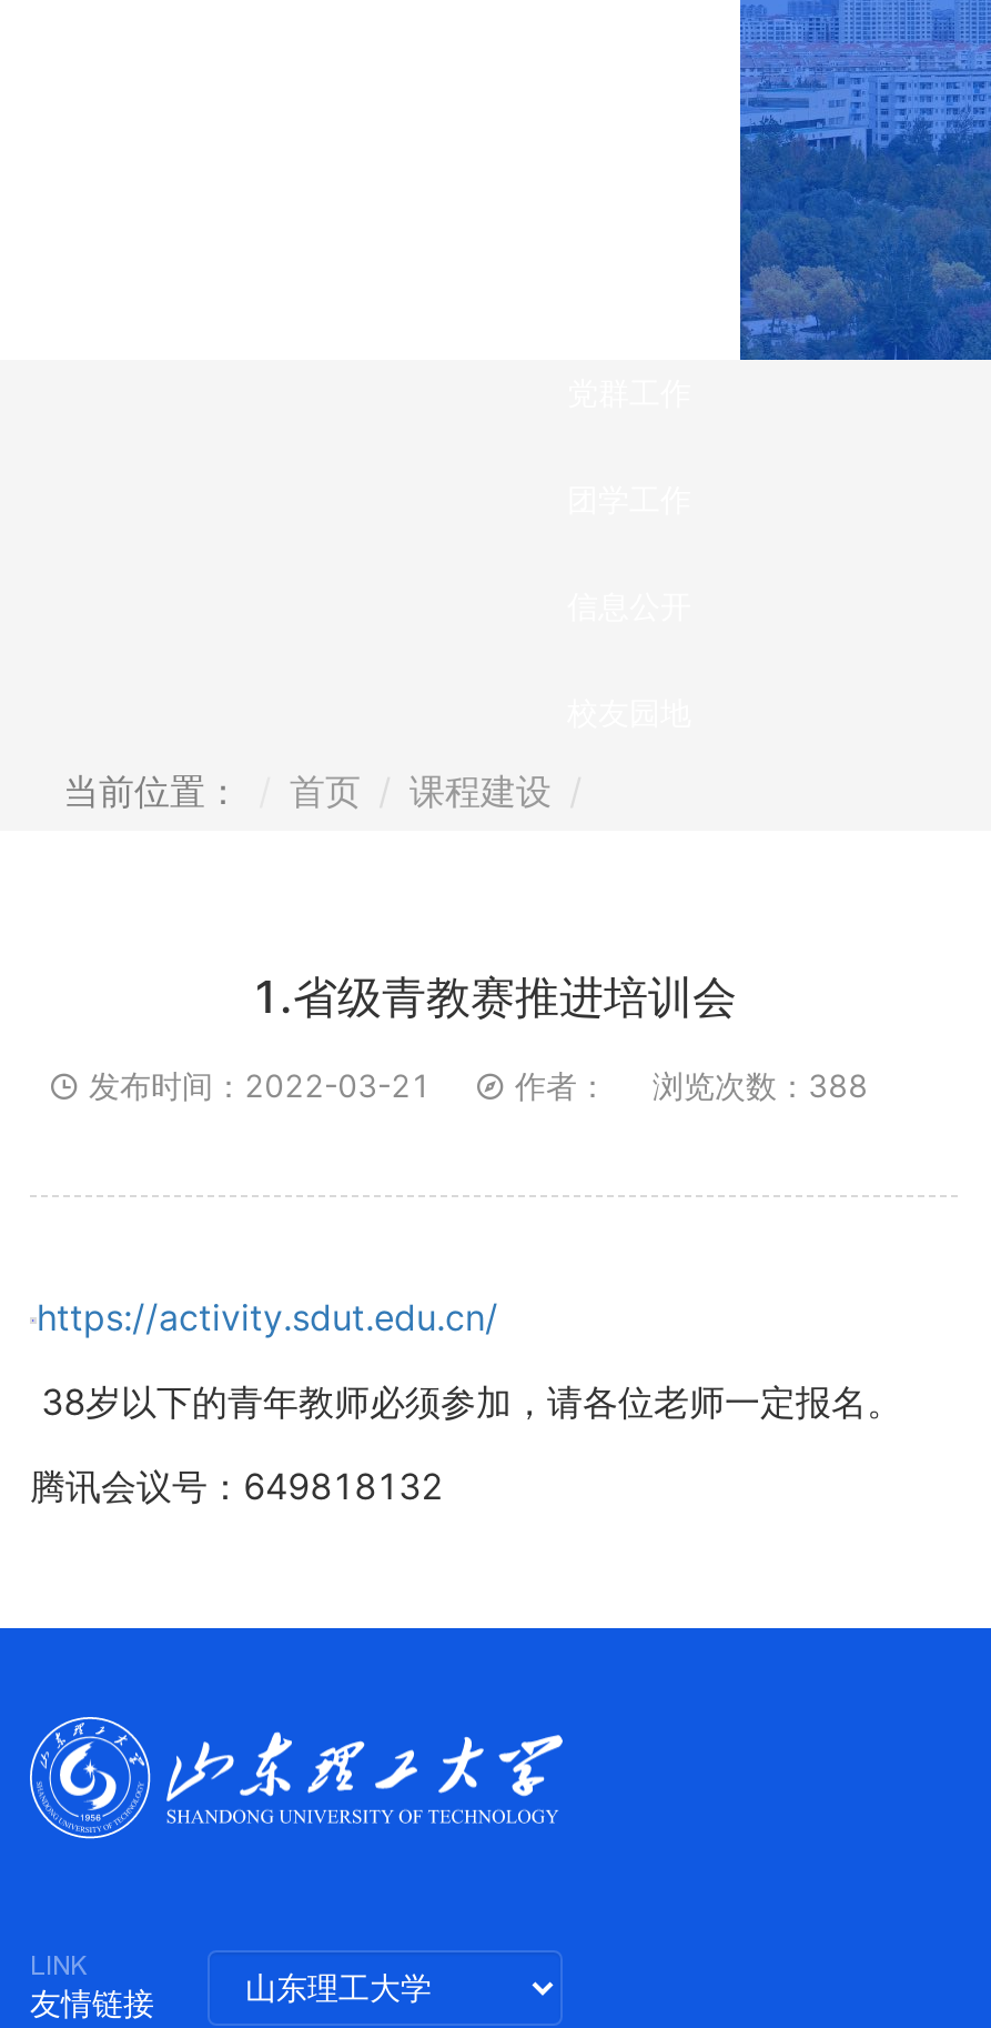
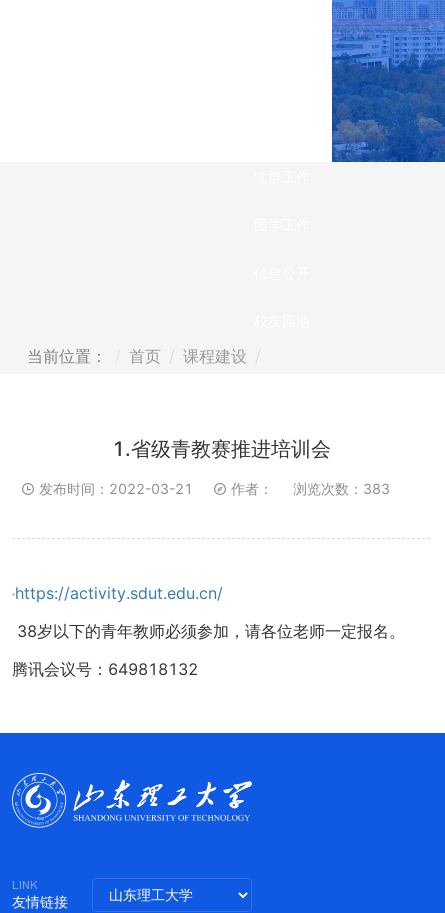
[515,1066,868,1104] 作者： 浏览次数：388 -> [230,480,389,497] 作者： 浏览次数：383

